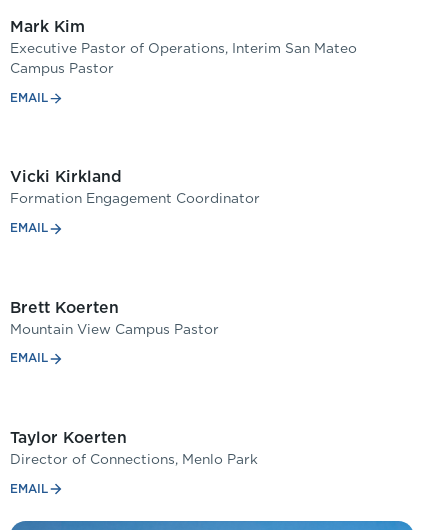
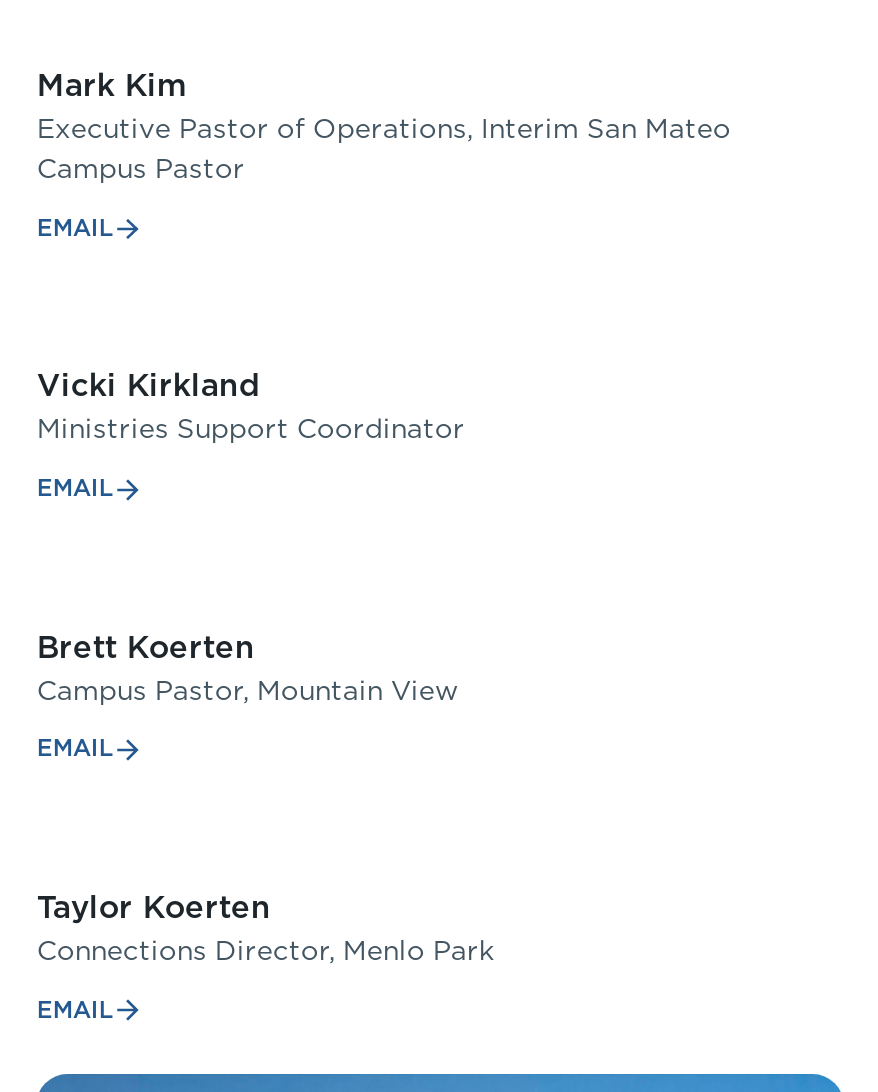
[10,190,260,206] Formation Engagement Coordinator -> [37,413,465,445] Ministries Support Coordinator
[10,321,219,337] Mountain View Campus Pastor -> [37,673,459,705] Campus Pastor, Mountain View
[10,451,258,467] Director of Connections, Menlo Park -> [37,934,495,966] Connections Director, Menlo Park

